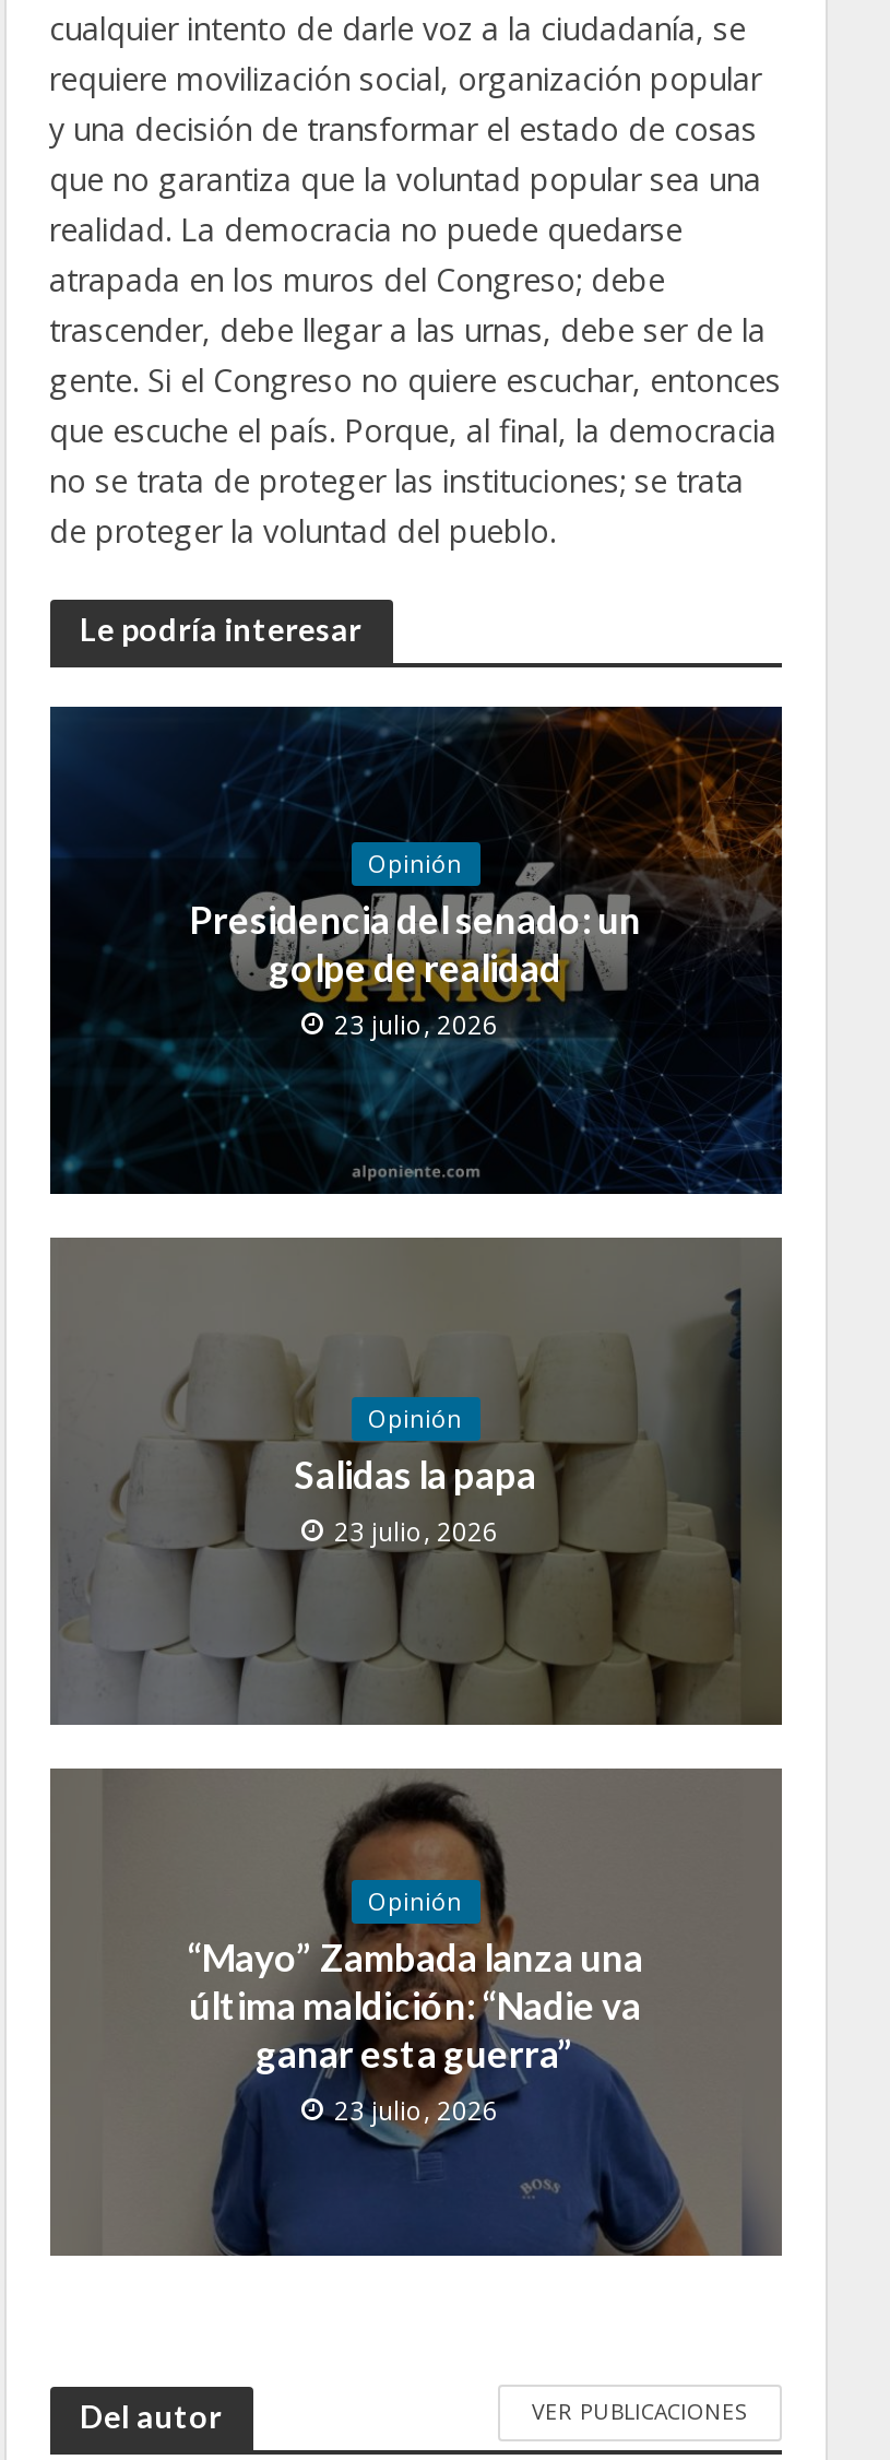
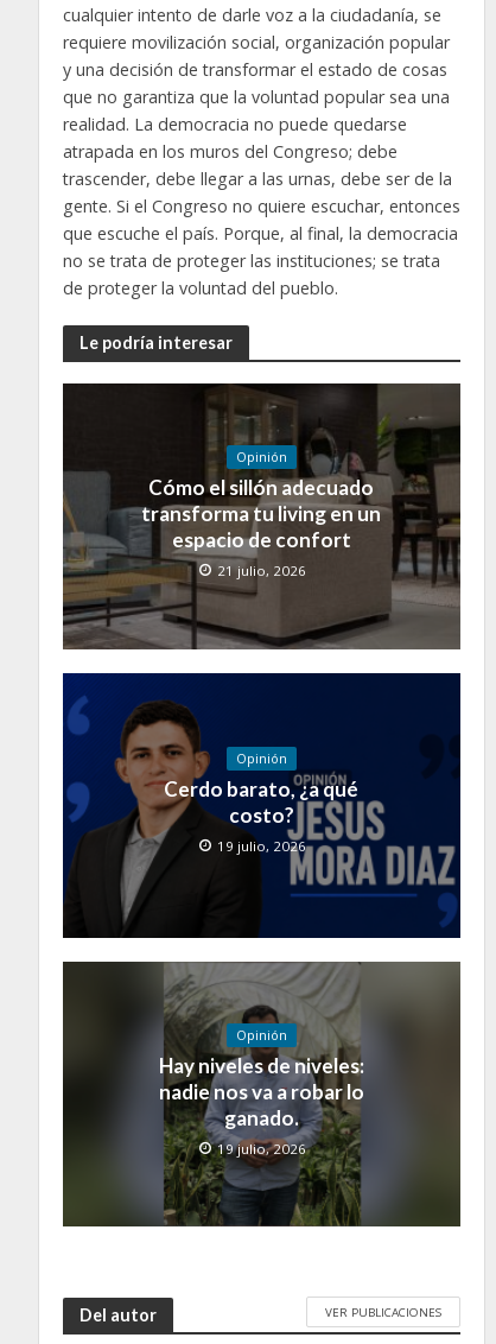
[50,706,784,1217] [image] | Presidencia del senado: un | golpe de realidad | 23 julio, 2026 -> [62,382,462,651] [image] | Cómo el sillón adecuado | transforma tu living en un | espacio de confort | 21 julio, 2026
[48,1237,784,1728] [image] | Salidas la papa | 23 julio, 2026 -> [62,661,460,939] [image] | Cerdo barato, ¿a qué | costo? | 19 julio, 2026
[50,1770,782,2257] [image] | “Mayo” Zambada lanza una | última maldición: “Nadie va | ganar esta guerra” | 23 julio, 2026 -> [64,963,459,1226] [image] | Hay niveles de niveles: | nadie nos va a robar lo | ganado. | 19 julio, 2026

